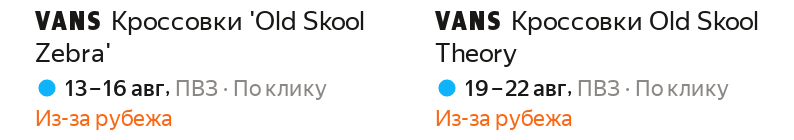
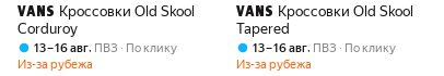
[35,7,365,69] VANS Кроссовки 'Old Skool | Zebra' -> [17,4,195,37] VANS Кроссовки Old Skool | Corduroy
[435,39,517,69] Theory -> [236,21,290,37] Tapered
[465,75,729,102] 19 – 22 авг, ПВЗ По клику -> [253,40,396,55] 13 – 16 авг, ПВЗ По клику

